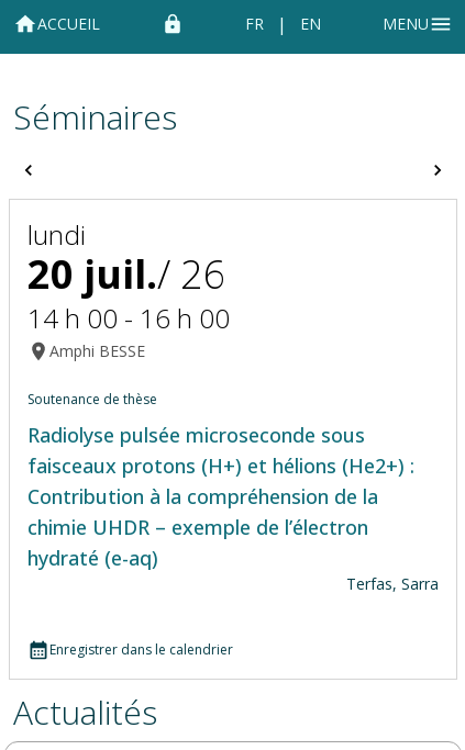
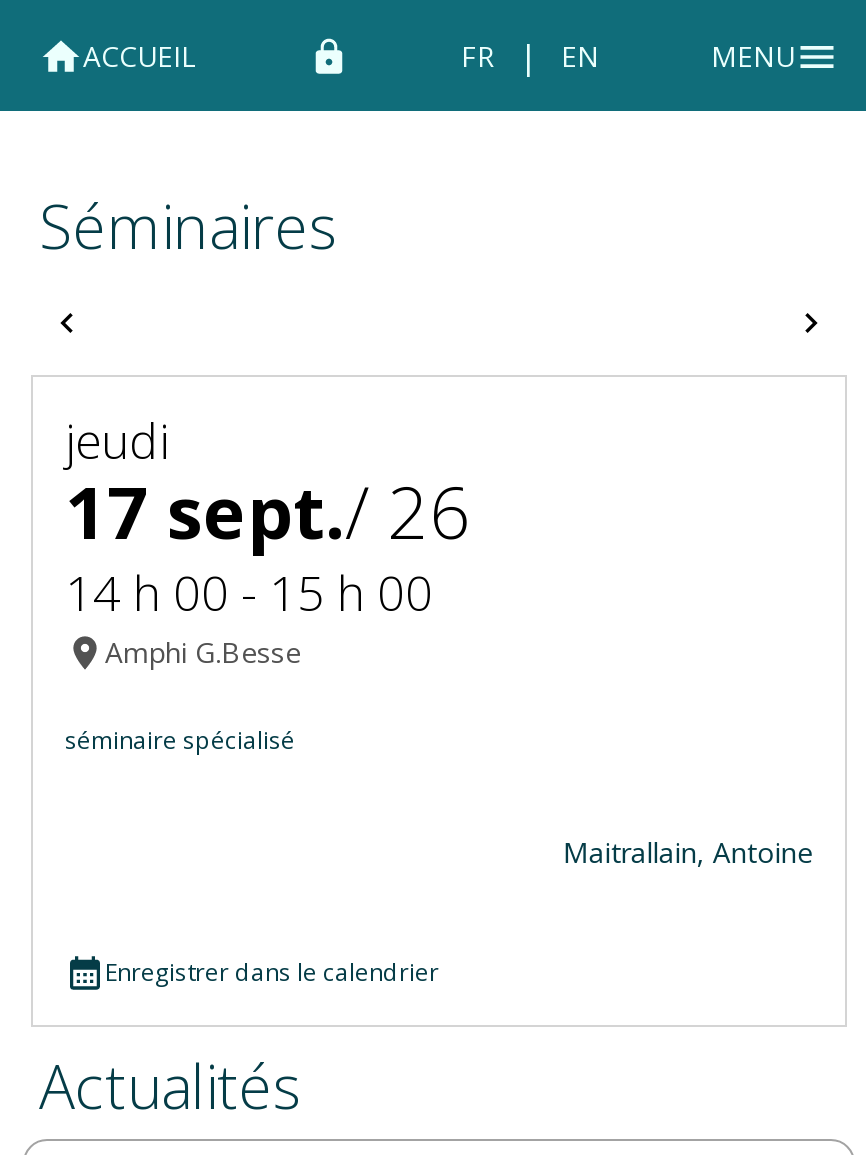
[27,216,230,361] lundi | 20 juil./ 26 | 14 h 00 - 16 h 00 | Amphi BESSE -> [65,407,471,671] jeudi | 17 sept./ 26 | 14 h 00 - 15 h 00 | Amphi G.Besse
[27,390,157,408] Soutenance de thèse -> [65,723,295,757] séminaire spécialisé
[27,422,439,594] Radiolyse pulsée microseconde sous | faisceaux protons (H+) et hélions (He2+) : | Contribution à la compréhension de la | chimie UHDR – exemple de l’électron | hydraté (e-aq) | Terfas, Sarra -> [563,833,813,871] Maitrallain, Antoine

